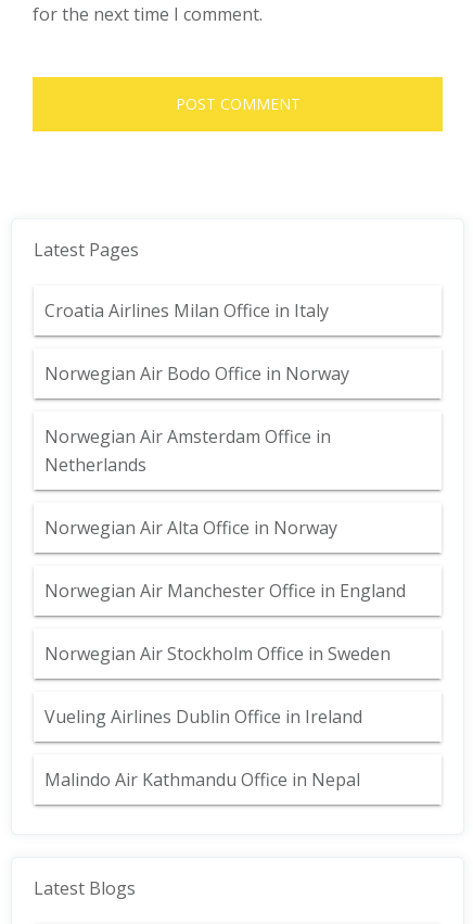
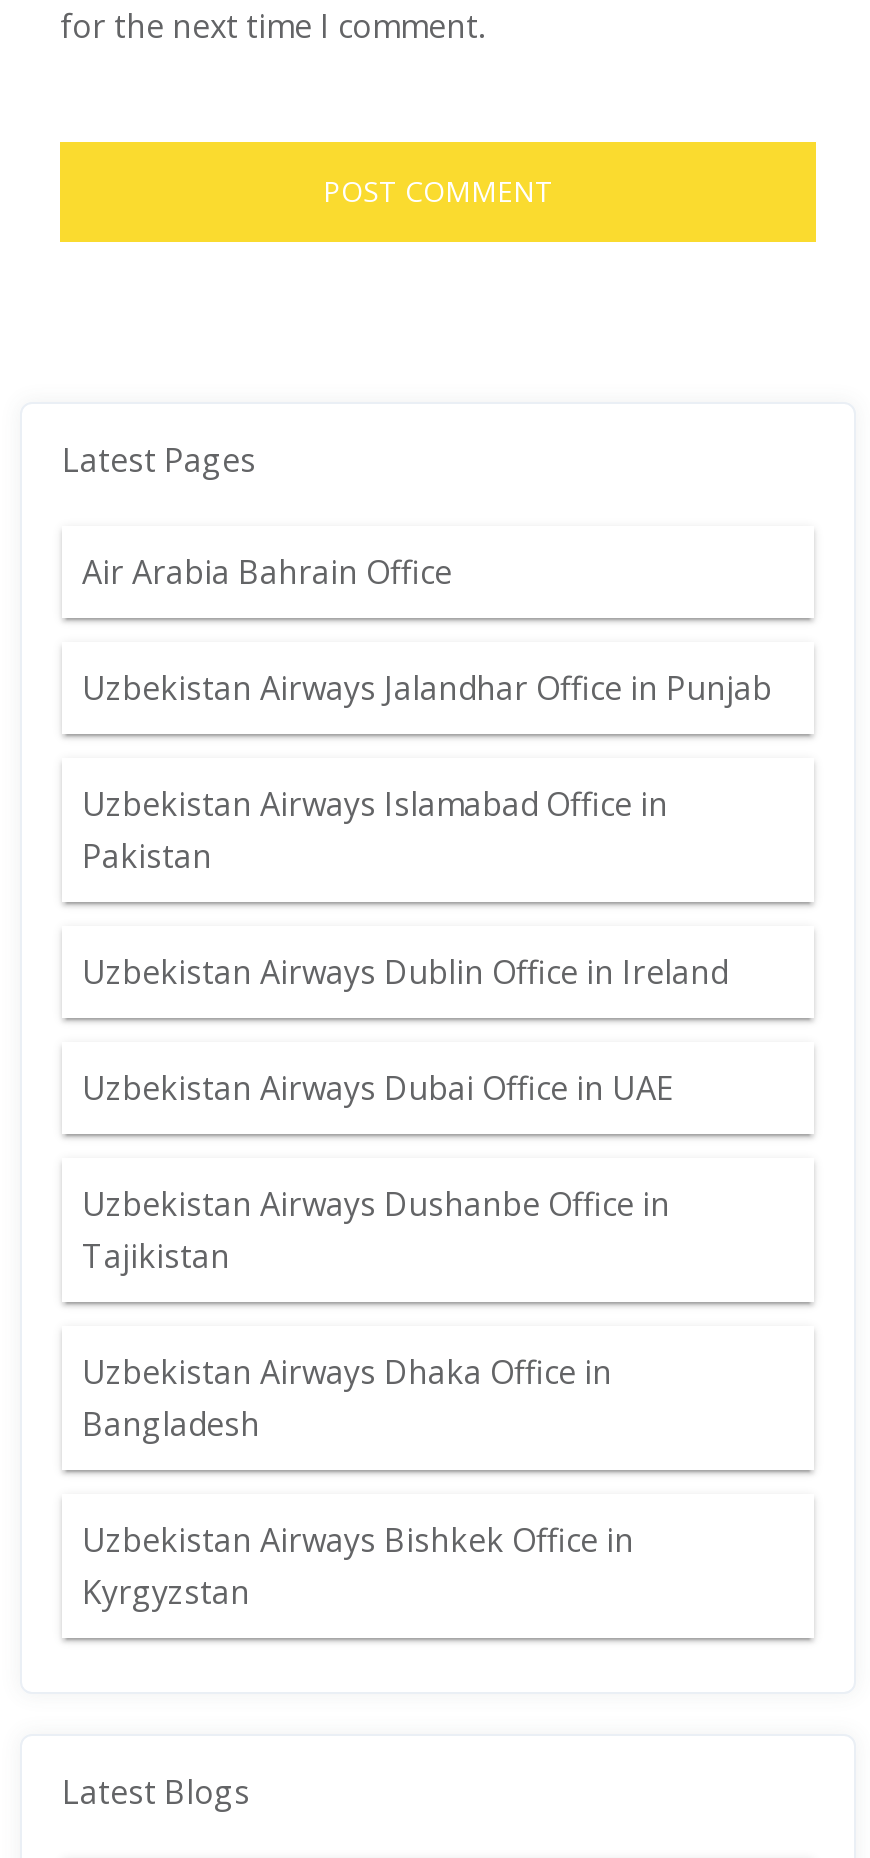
[44,299,329,322] Croatia Airlines Milan Office in Italy -> [82,550,452,594] Air Arabia Bahrain Office
[44,362,349,385] Norwegian Air Bodo Office in Norway -> [82,666,772,710] Uzbekistan Airways Jalandhar Office in Punjab
[44,425,331,477] Norwegian Air Amsterdam Office in | Netherlands -> [82,782,668,878] Uzbekistan Airways Islamabad Office in | Pakistan
[44,516,337,540] Norwegian Air Alta Office in Norway -> [82,950,728,994] Uzbekistan Airways Dublin Office in Ireland
[44,579,406,603] Norwegian Air Manchester Office in England -> [82,1066,674,1110] Uzbekistan Airways Dubai Office in UAE
[44,642,391,666] Norwegian Air Stockholm Office in Sweden -> [82,1182,670,1278] Uzbekistan Airways Dushanbe Office in | Tajikistan
[44,705,362,729] Vueling Airlines Dublin Office in Ireland -> [82,1350,612,1446] Uzbekistan Airways Dhaka Office in | Bangladesh
[44,768,360,792] Malindo Air Kathmandu Office in Nepal -> [82,1518,634,1614] Uzbekistan Airways Bishkek Office in | Kyrgyzstan

